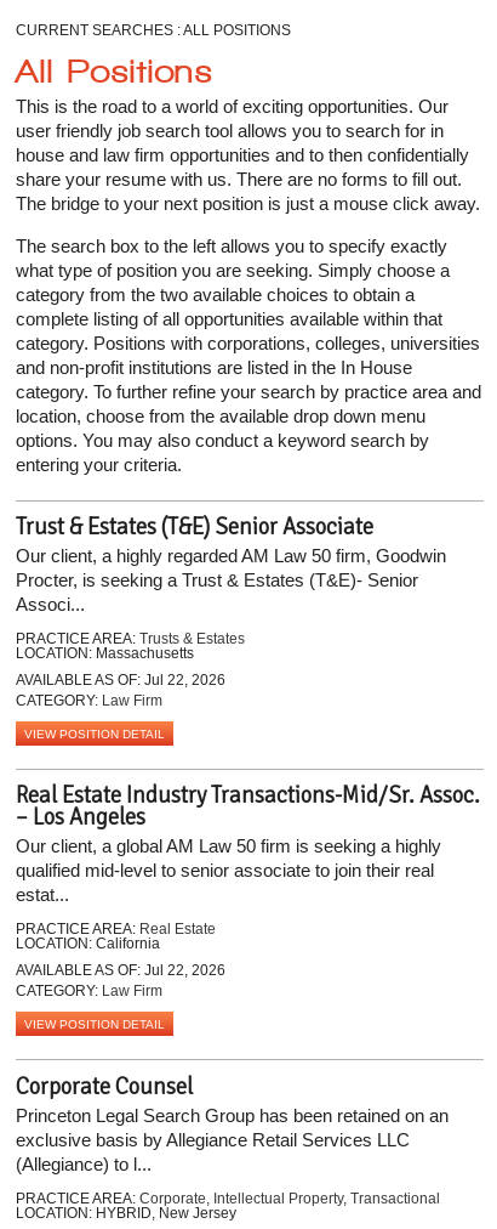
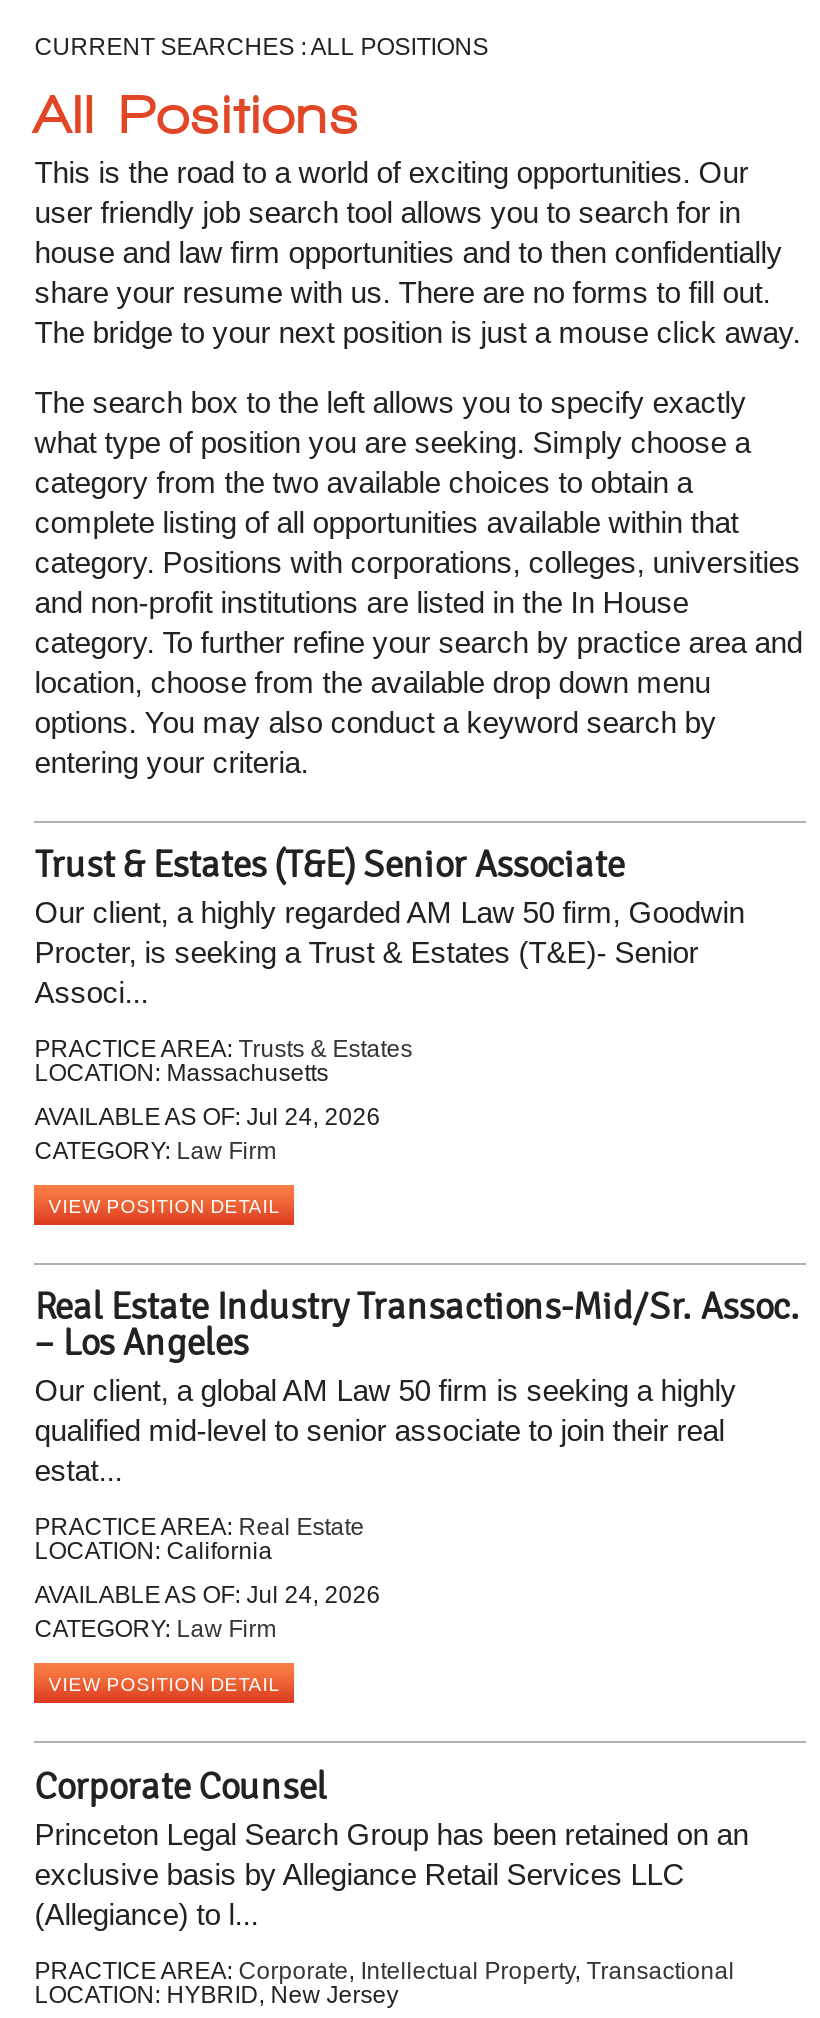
[16,672,226,689] AVAILABLE AS OF: Jul 22, 2026 -> [34,1103,380,1131] AVAILABLE AS OF: Jul 24, 2026
[16,962,226,979] AVAILABLE AS OF: Jul 22, 2026 -> [34,1581,380,1609] AVAILABLE AS OF: Jul 24, 2026

